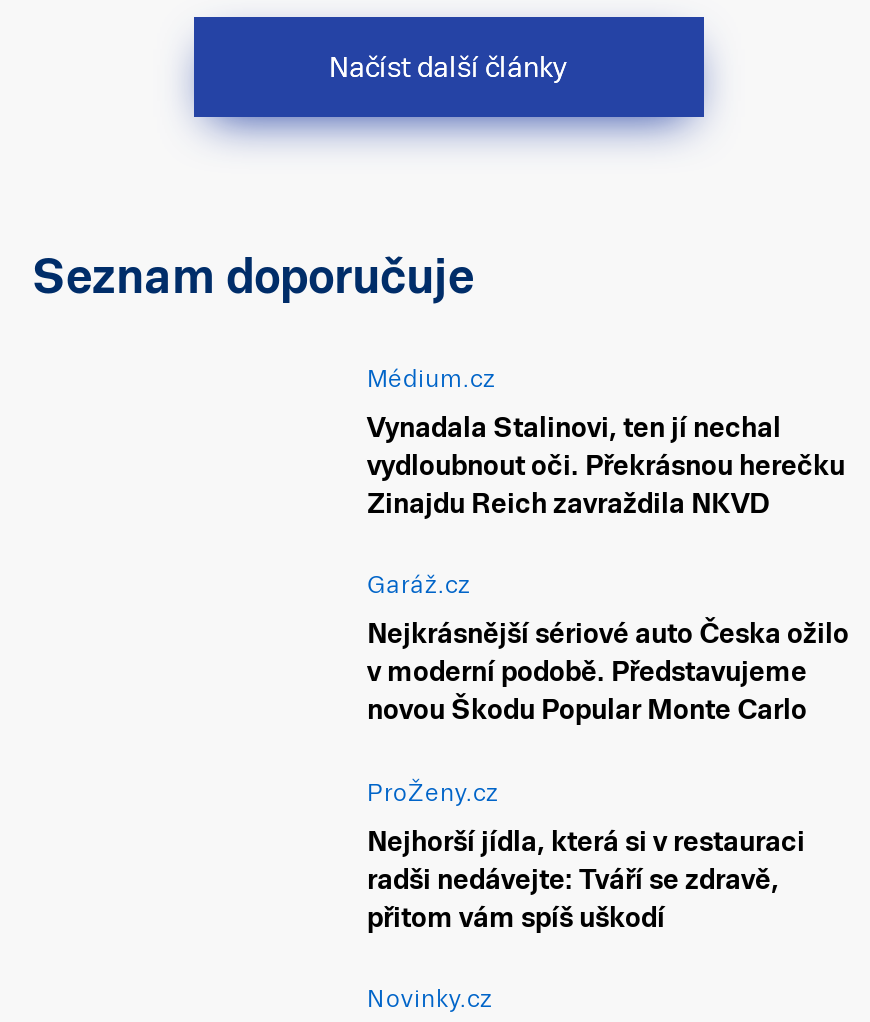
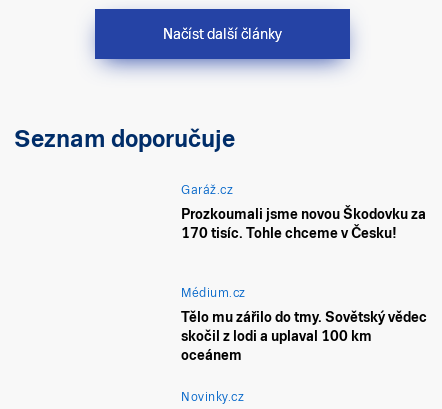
[367,365,845,519] Médium.cz | Vynadala Stalinovi, ten jí nechal | vydloubnout oči. Překrásnou herečku | Zinajdu Reich zavraždila NKVD -> none
[367,618,849,726] Nejkrásnější sériové auto Česka ožilo | v moderní podobě. Představujeme | novou Škodu Popular Monte Carlo -> [181,206,426,241] Prozkoumali jsme novou Škodovku za | 170 tisíc. Tohle chceme v Česku!
[367,779,499,807] ProŽeny.cz -> [181,286,246,300] Médium.cz
[367,825,805,933] Nejhorší jídla, která si v restauraci | radši nedávejte: Tváří se zdravě, | přitom vám spíš uškodí -> [181,309,427,363] Tělo mu zářilo do tmy. Sovětský vědec | skočil z lodi a uplaval 100 km | oceánem

